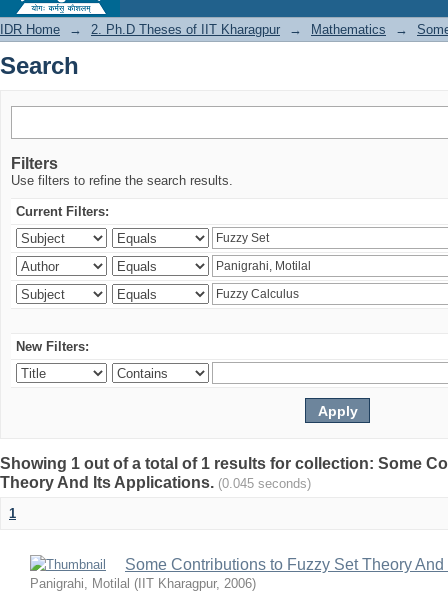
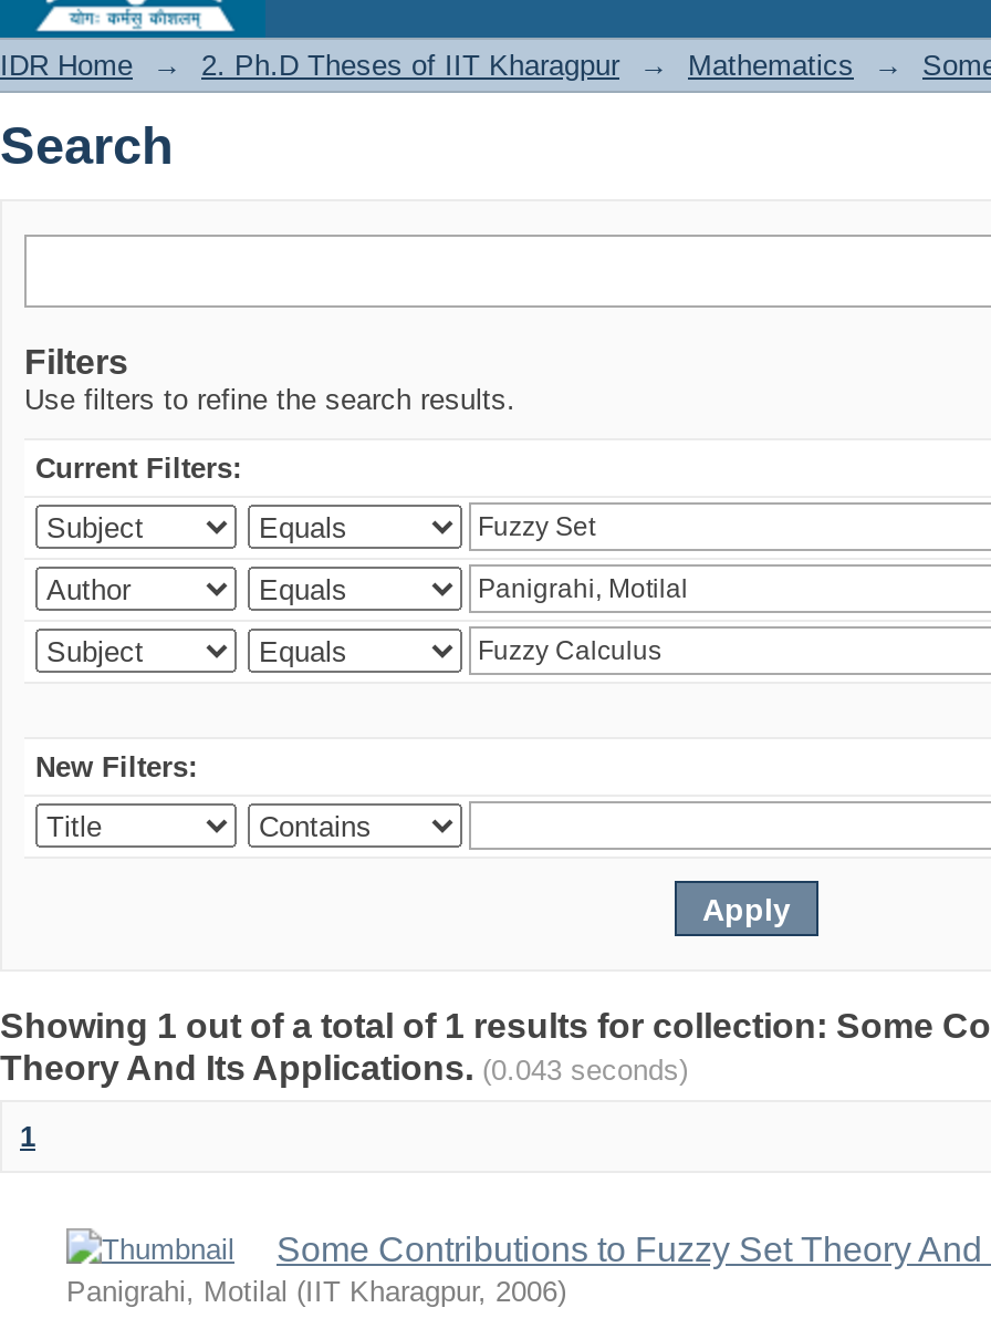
[0,474,311,491] Theory And Its Applications. (0.045 seconds) -> [0,1049,688,1087] Theory And Its Applications. (0.043 seconds)

